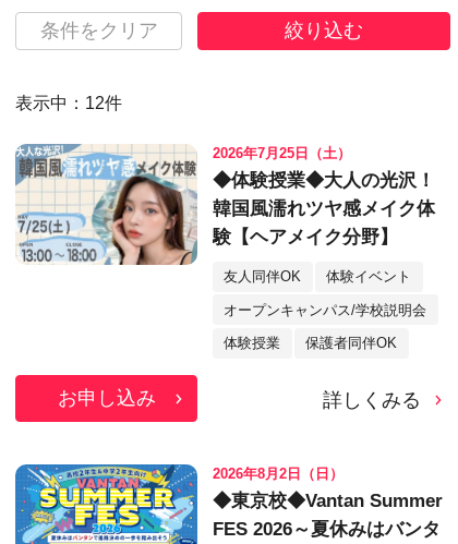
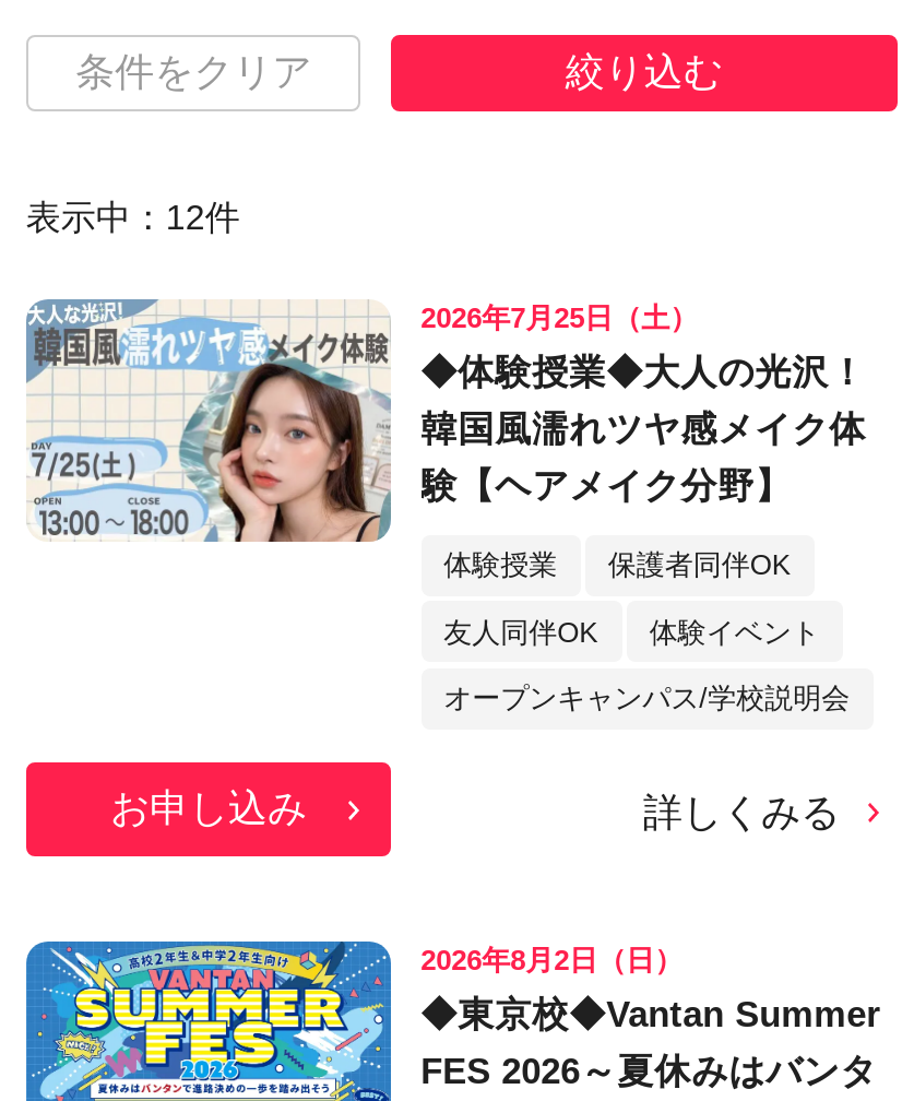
moved [224,269,426,318] -> [444,616,850,715]: 友人同伴OK | 体験イベント | オープンキャンパス/学校説明会
moved [224,335,397,351] -> [444,549,791,582]: 体験授業 | 保護者同伴OK

